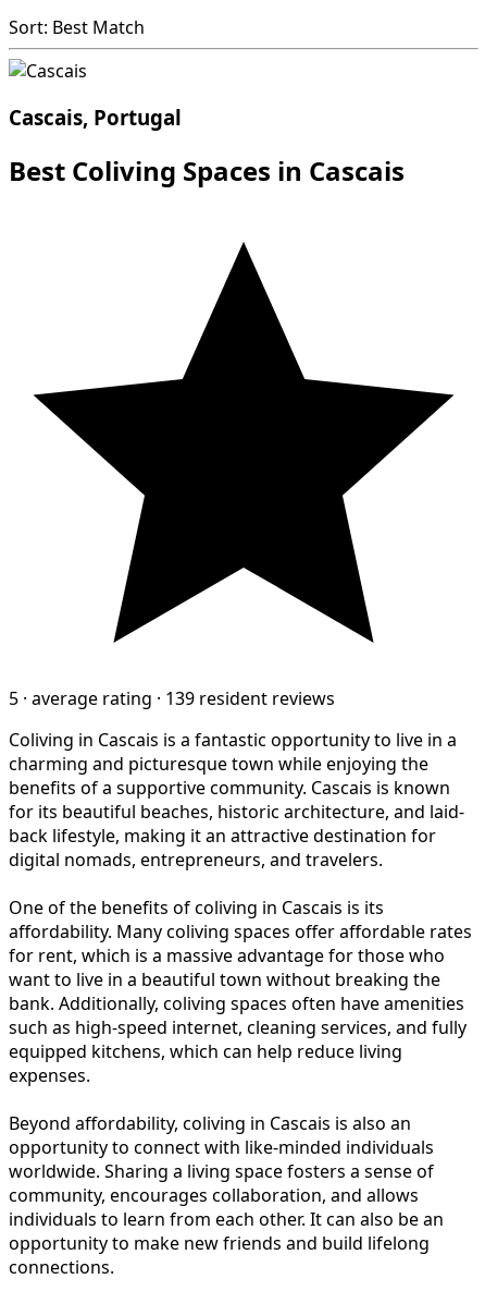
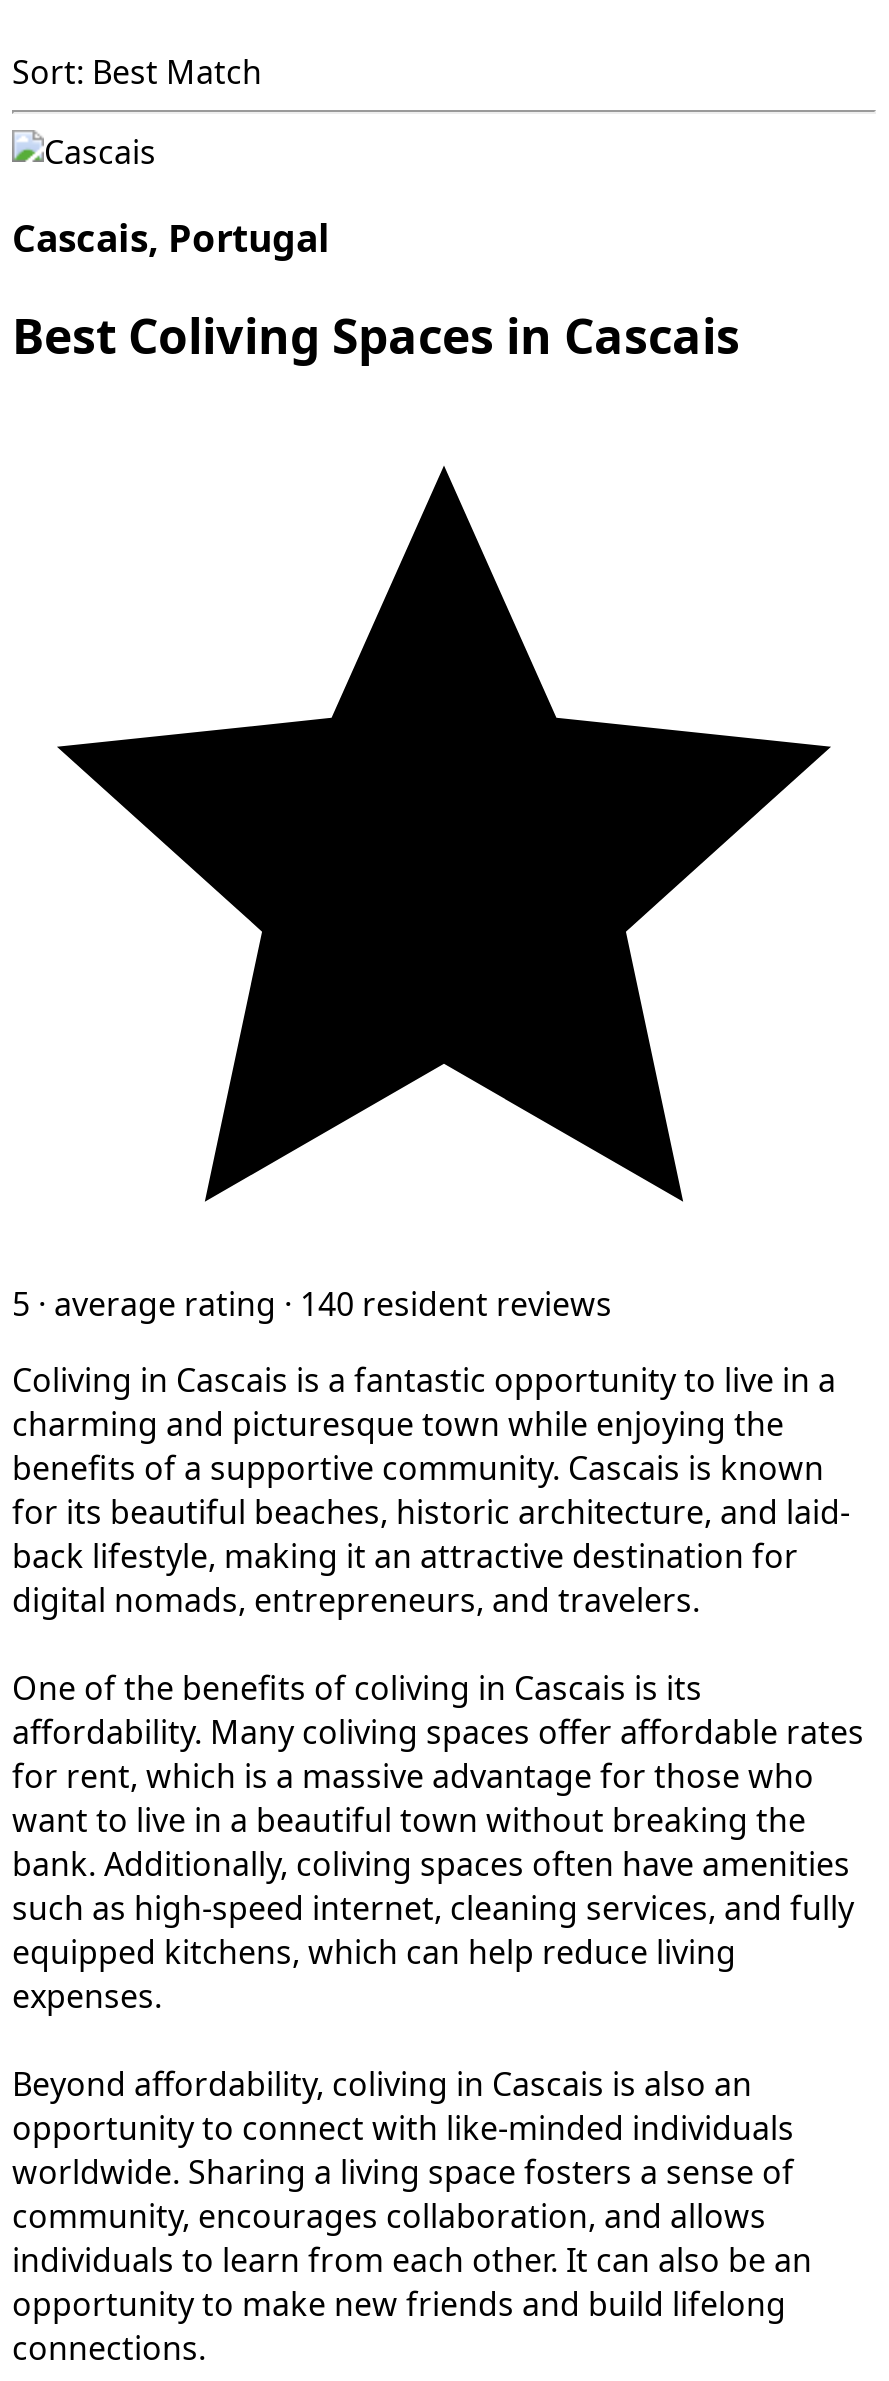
[9,686,335,710] 5 · average rating · 139 resident reviews -> [12,1281,612,1325] 5 · average rating · 140 resident reviews

